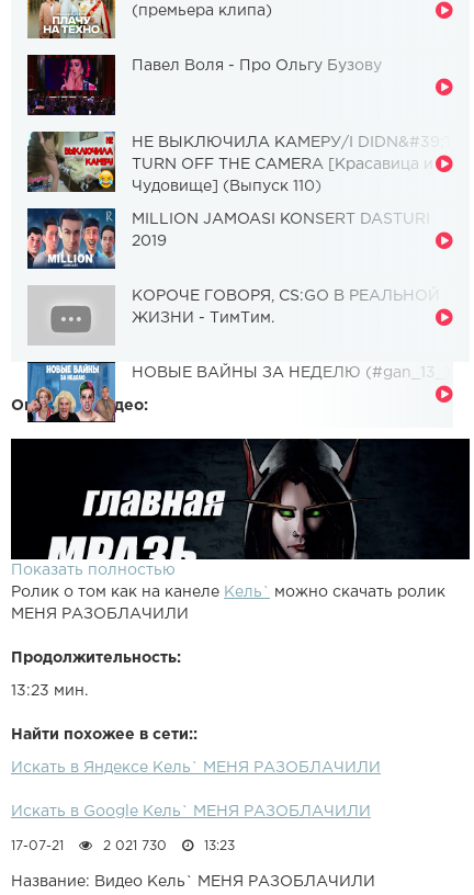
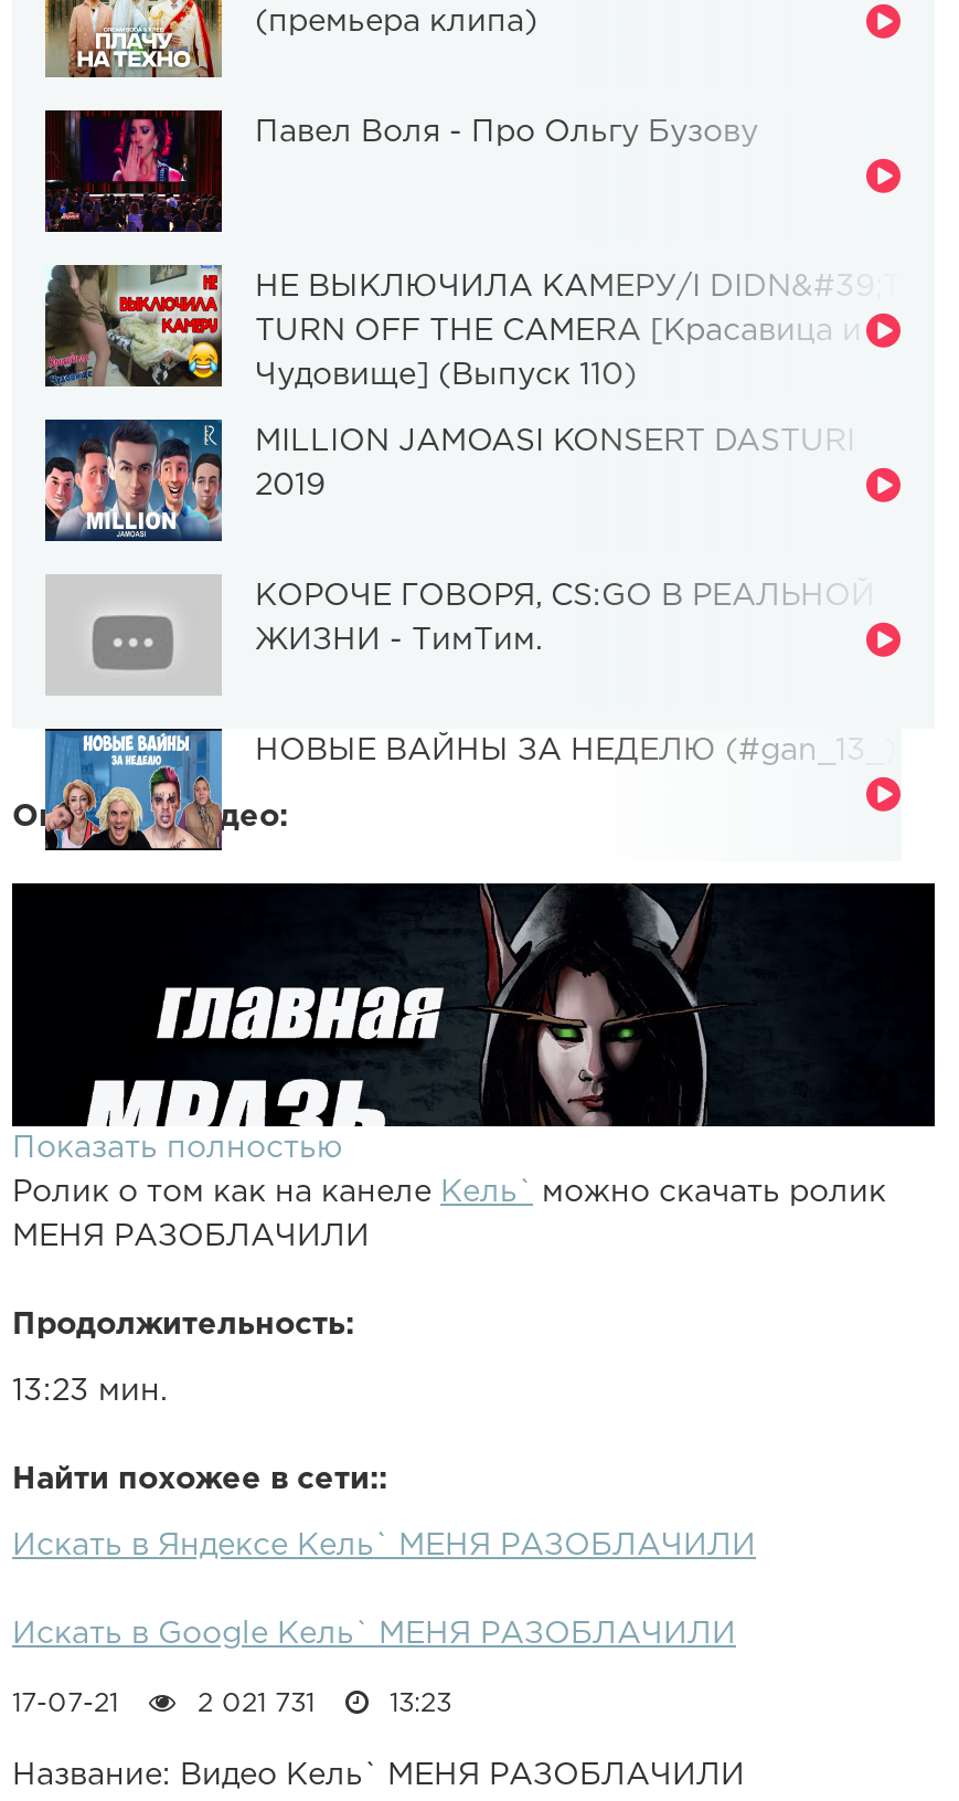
[103,840,167,852] 2 021 730 -> [198,1692,315,1716] 2 021 731

